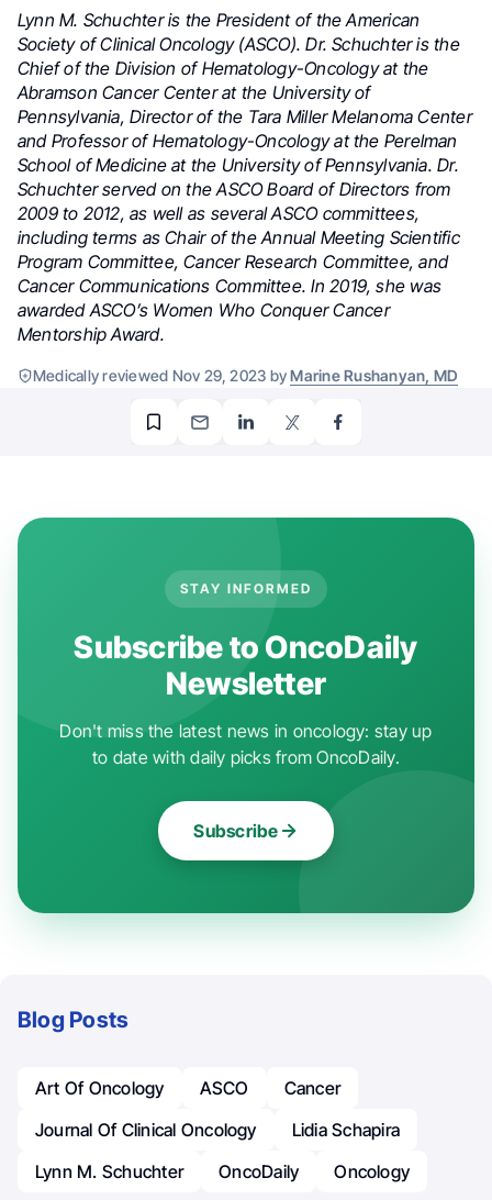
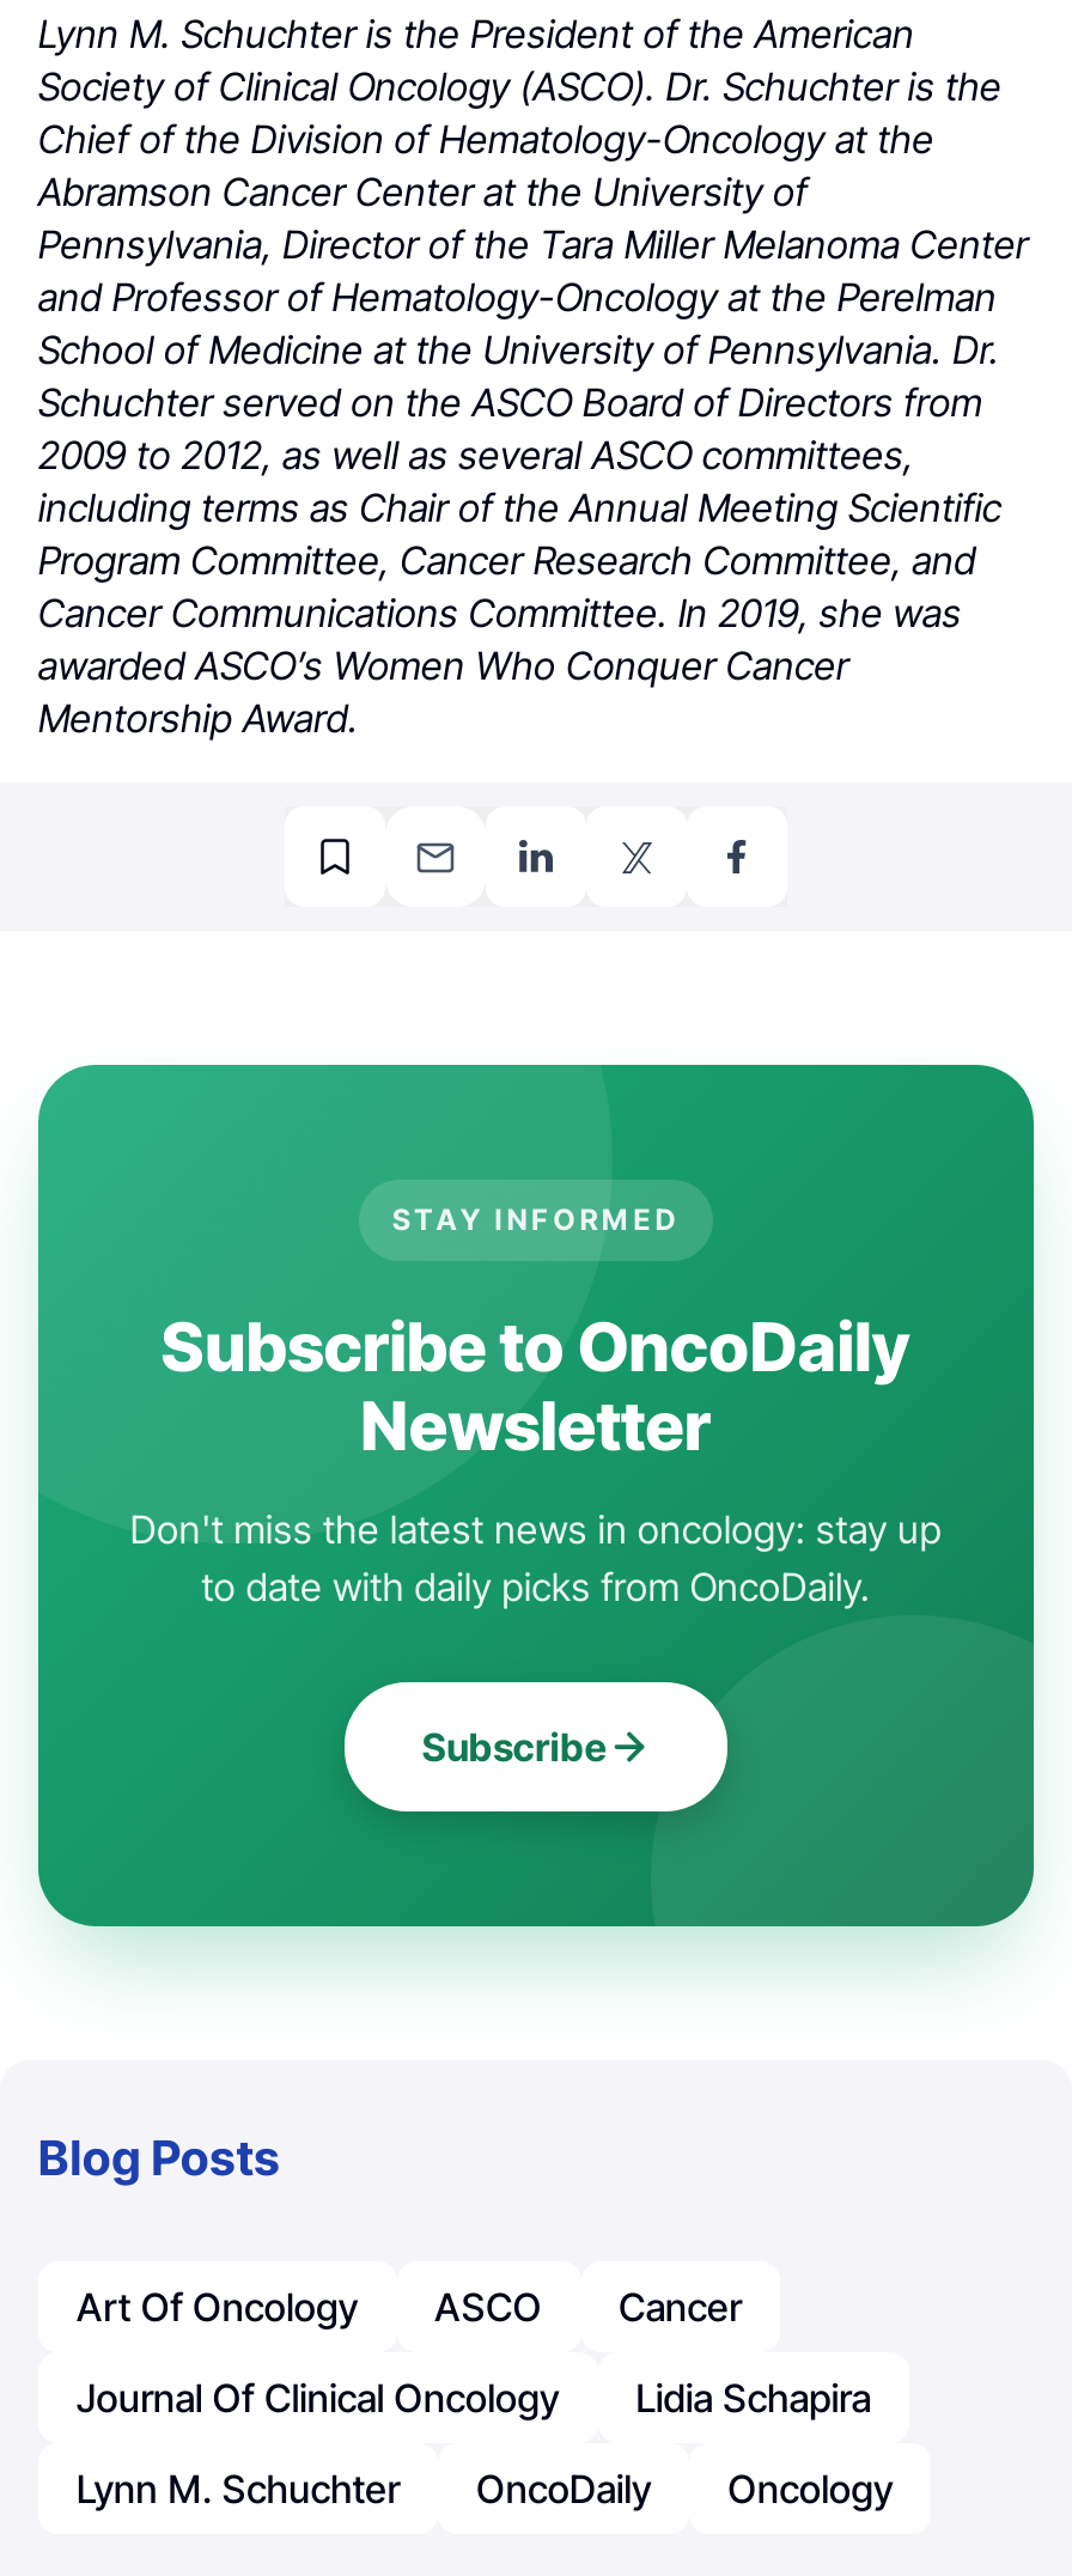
[33,366,458,385] Medically reviewed Nov 29, 2023 by Marine Rushanyan, MD -> none

